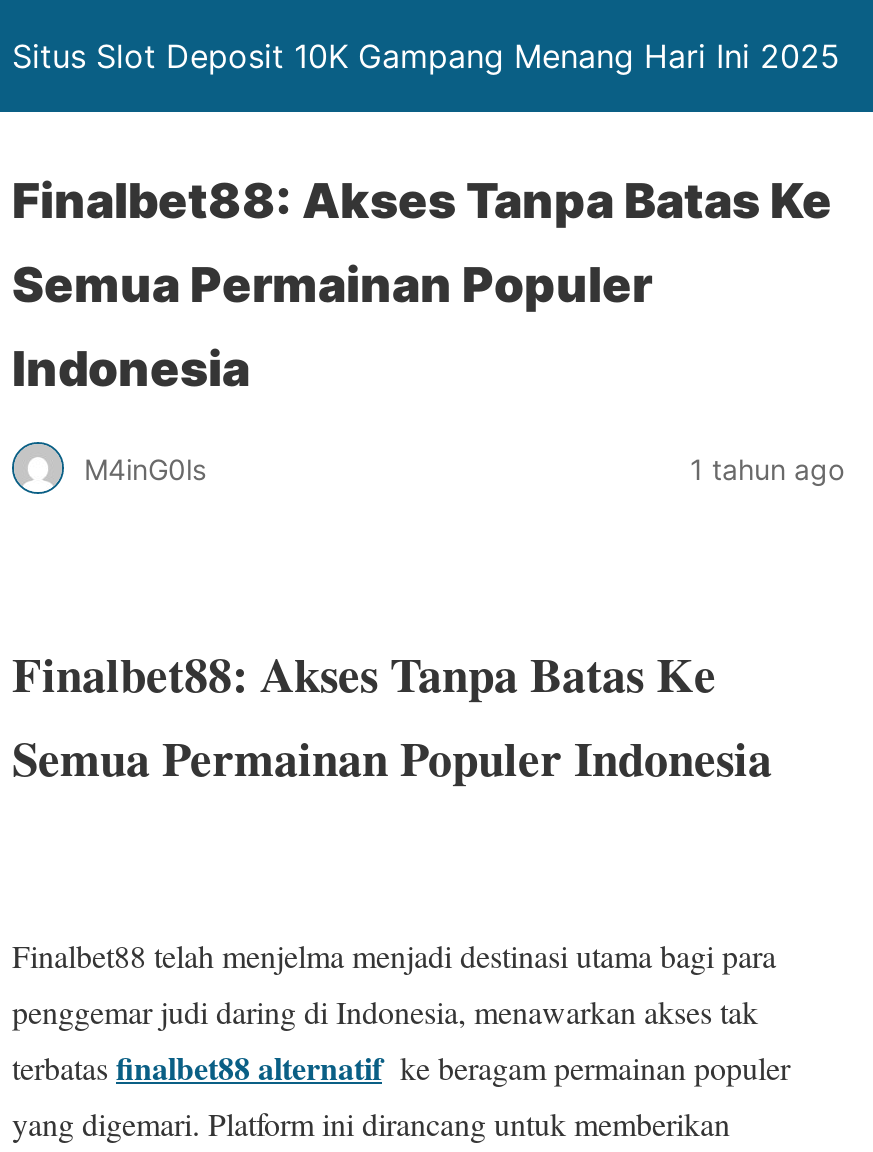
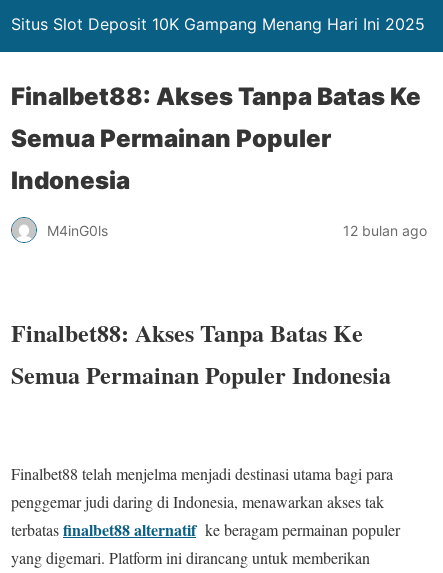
[690,451,844,485] 1 tahun ago -> [343,221,427,238] 12 bulan ago

